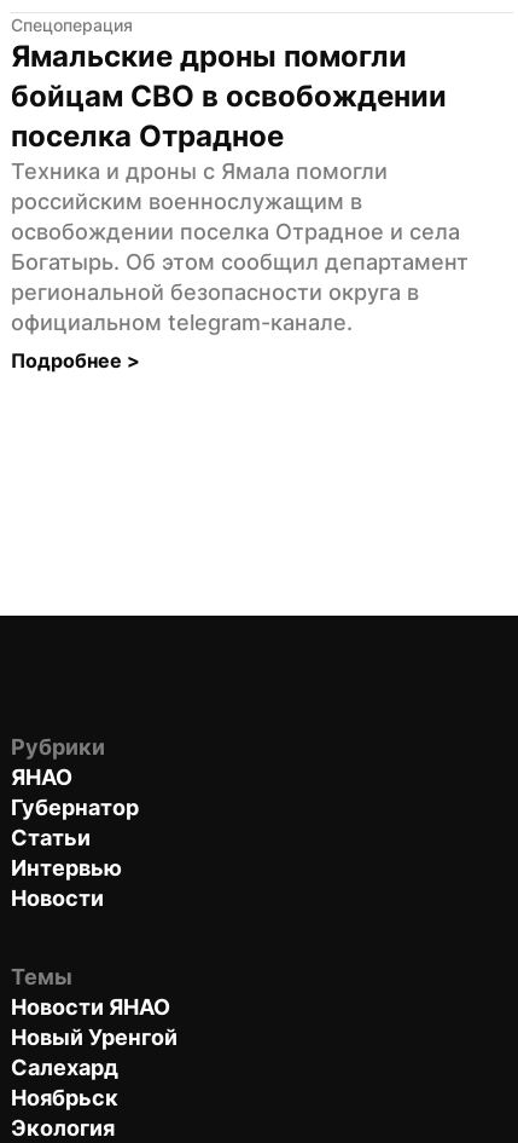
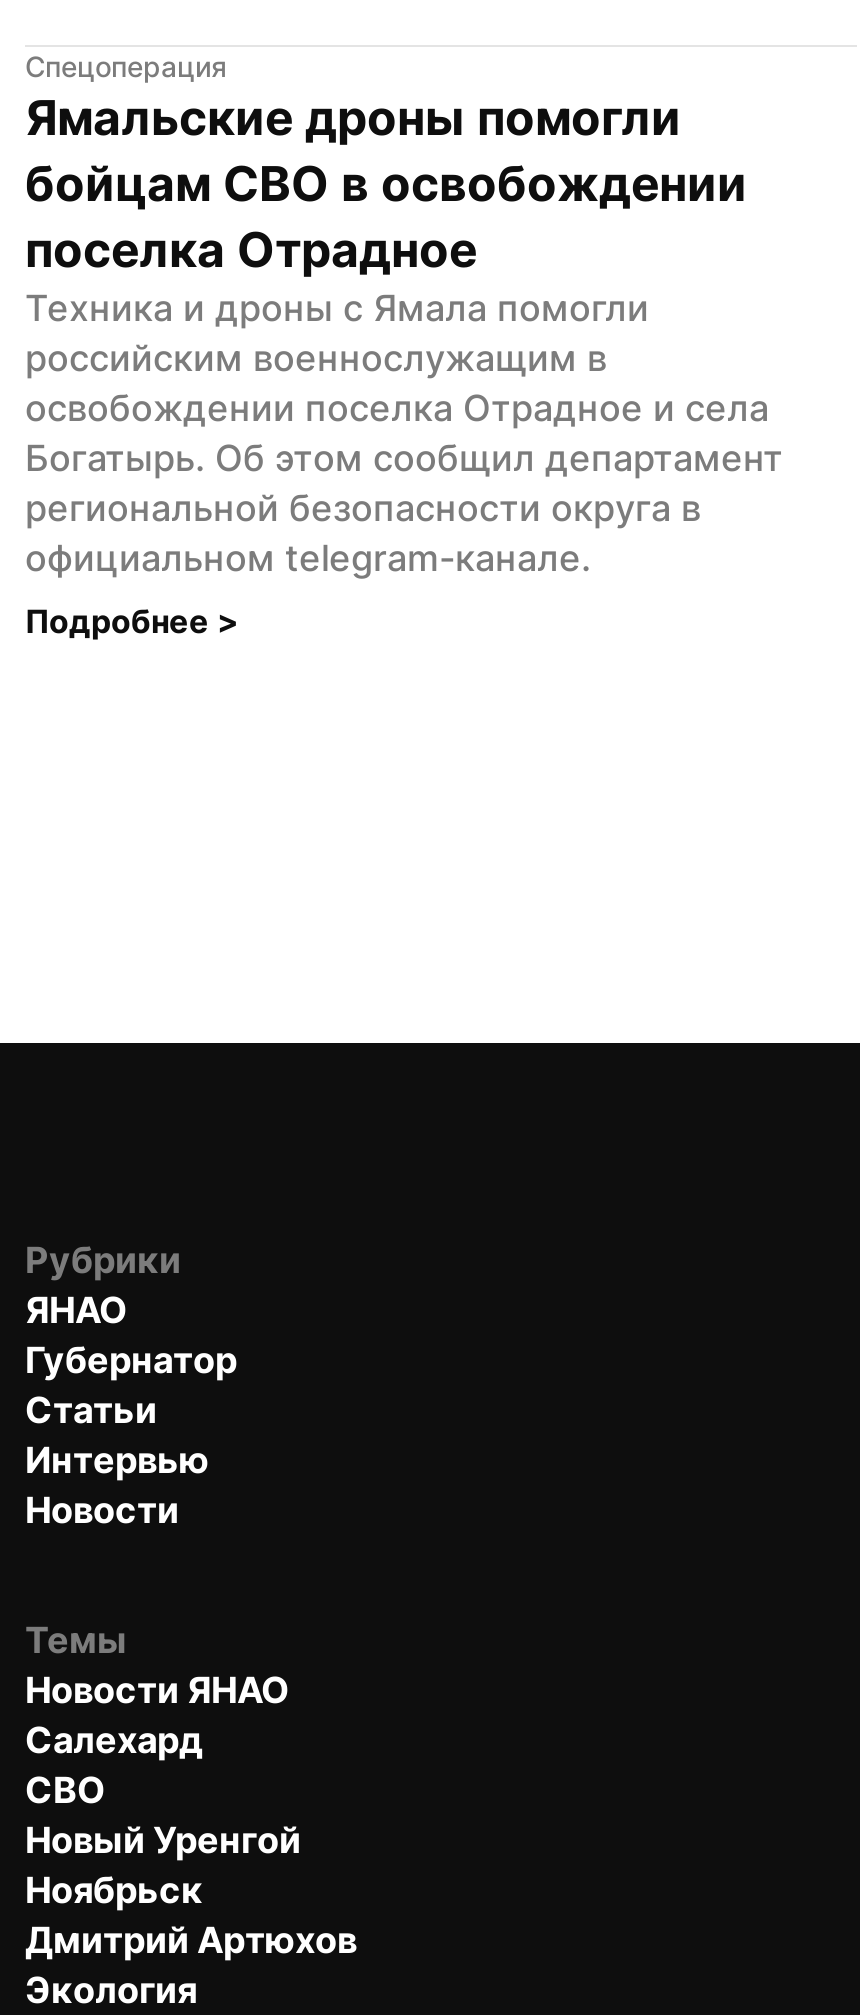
none -> [25,1718,203,1810] Салехард | СВО
[11,1054,118,1080] Салехард -> none
none -> [25,1918,357,1960] Дмитрий Артюхов

